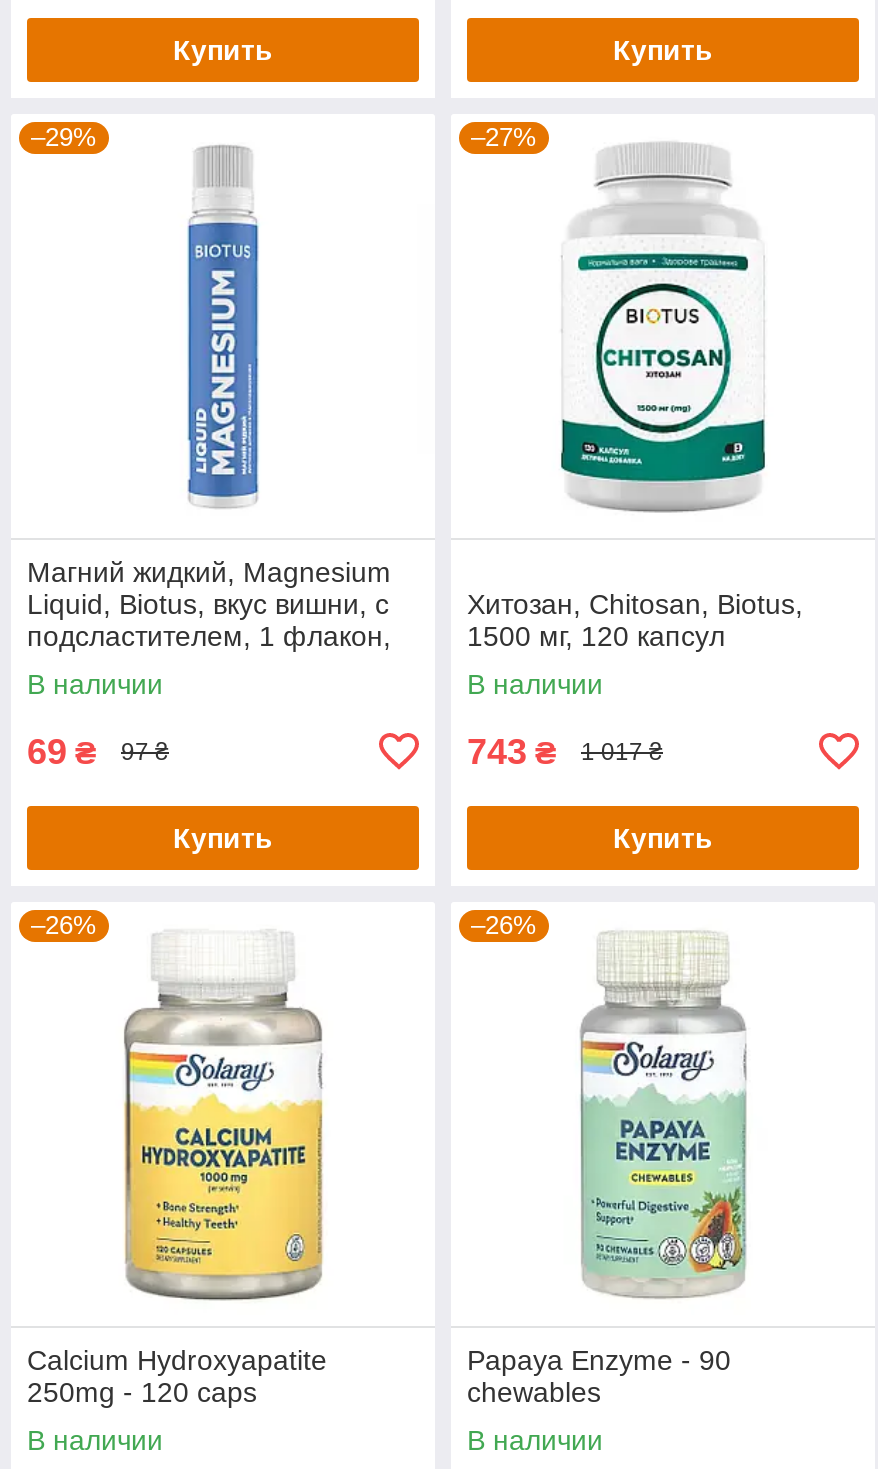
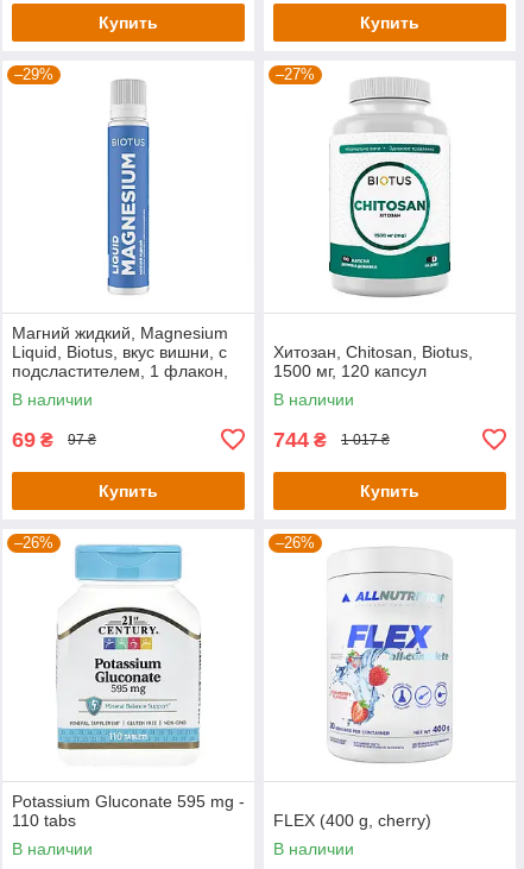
[467,732,557,772] 743 ₴ -> [273,428,327,451] 744 ₴
[27,930,345,1408] [image] | Calcium Hydroxyapatite | 250mg - 120 caps -> [12,544,245,830] [image] | Potassium Gluconate 595 mg - | 110 tabs
[561,952,765,1284] [image] -> [328,571,452,758] [image]
[467,1344,731,1408] Papaya Enzyme - 90 | chewables -> [273,811,431,830] FLEX (400 g, cherry)

